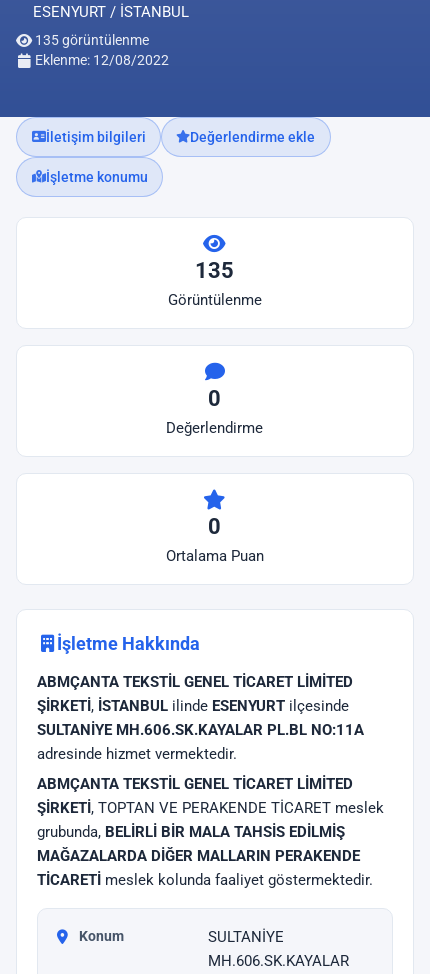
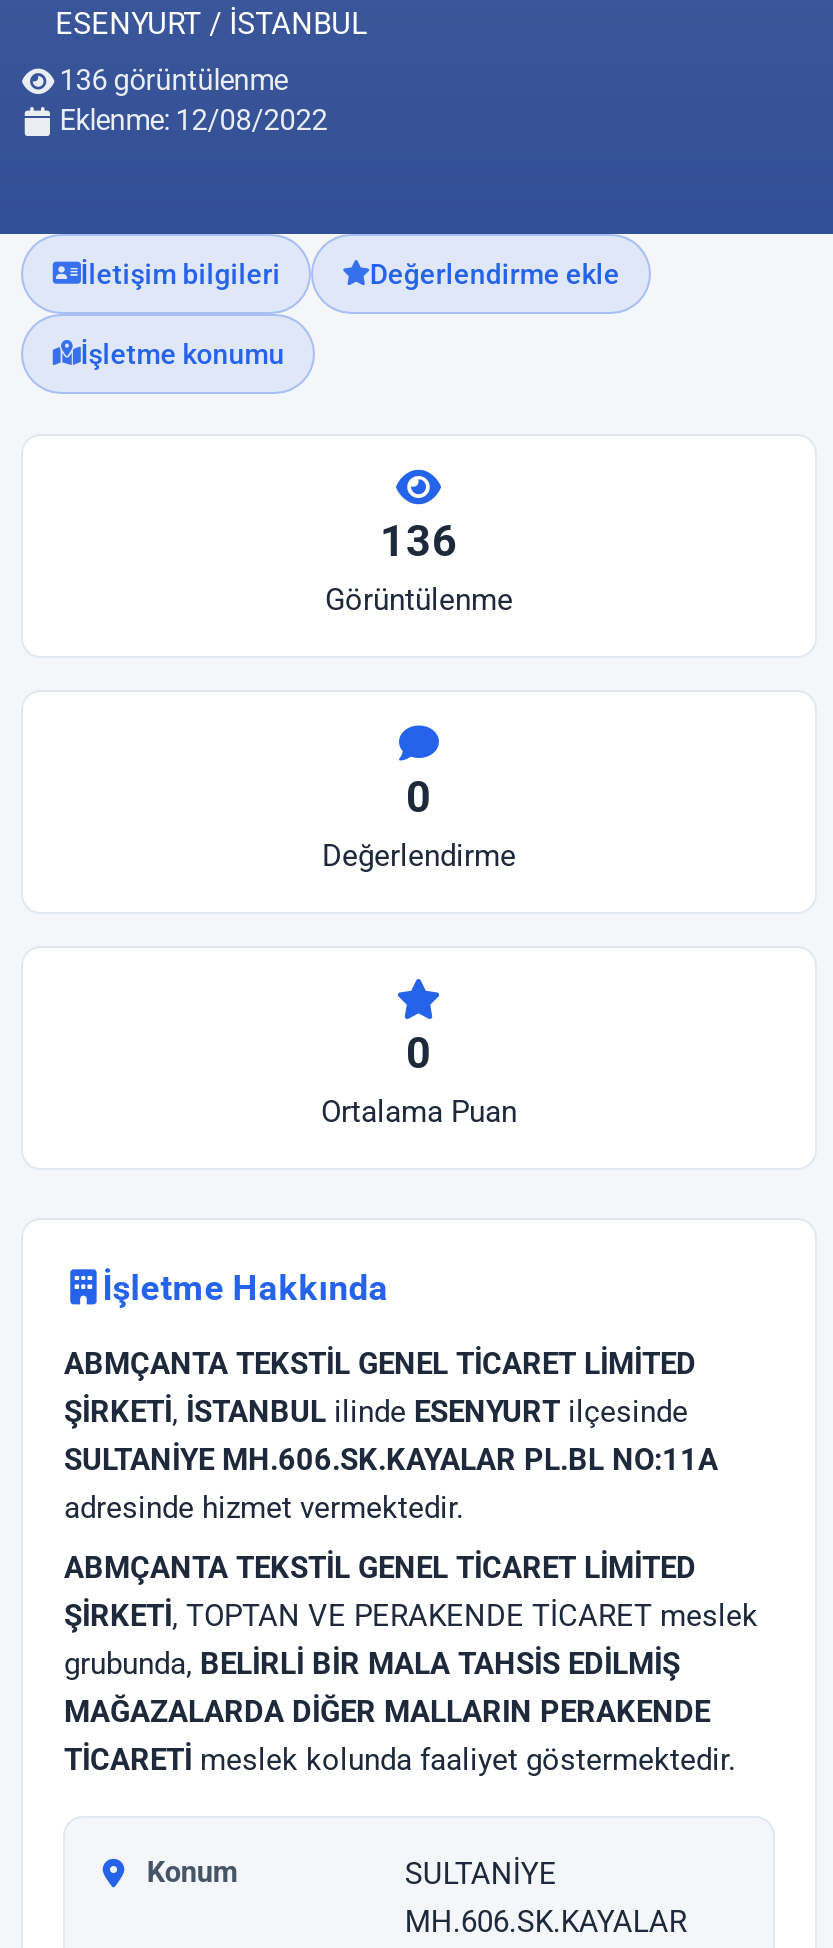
[32,32,149,49] 135 görüntülenme -> [54,64,288,98] 136 görüntülenme
[195,258,234,283] 135 -> [380,516,458,566] 136

